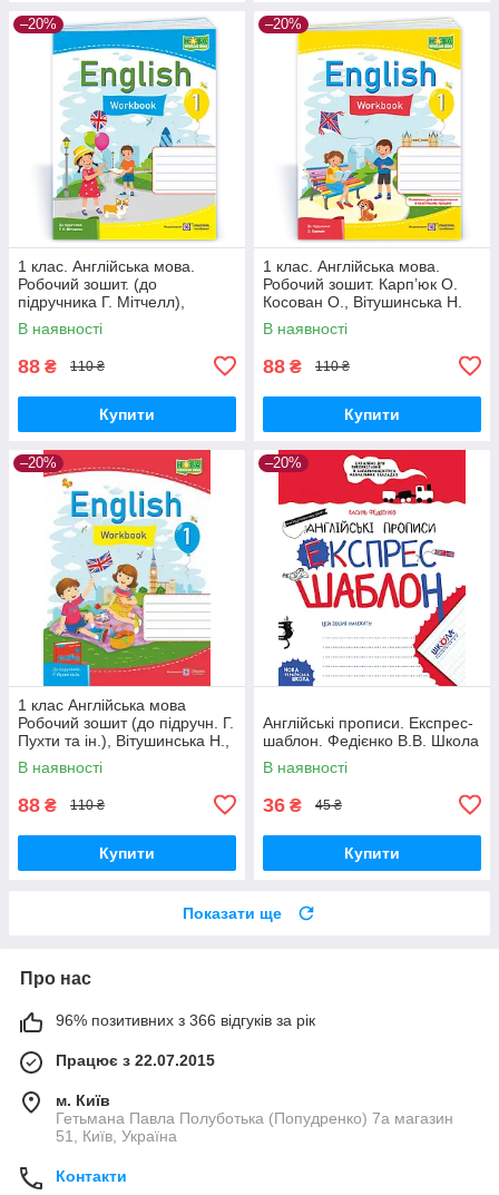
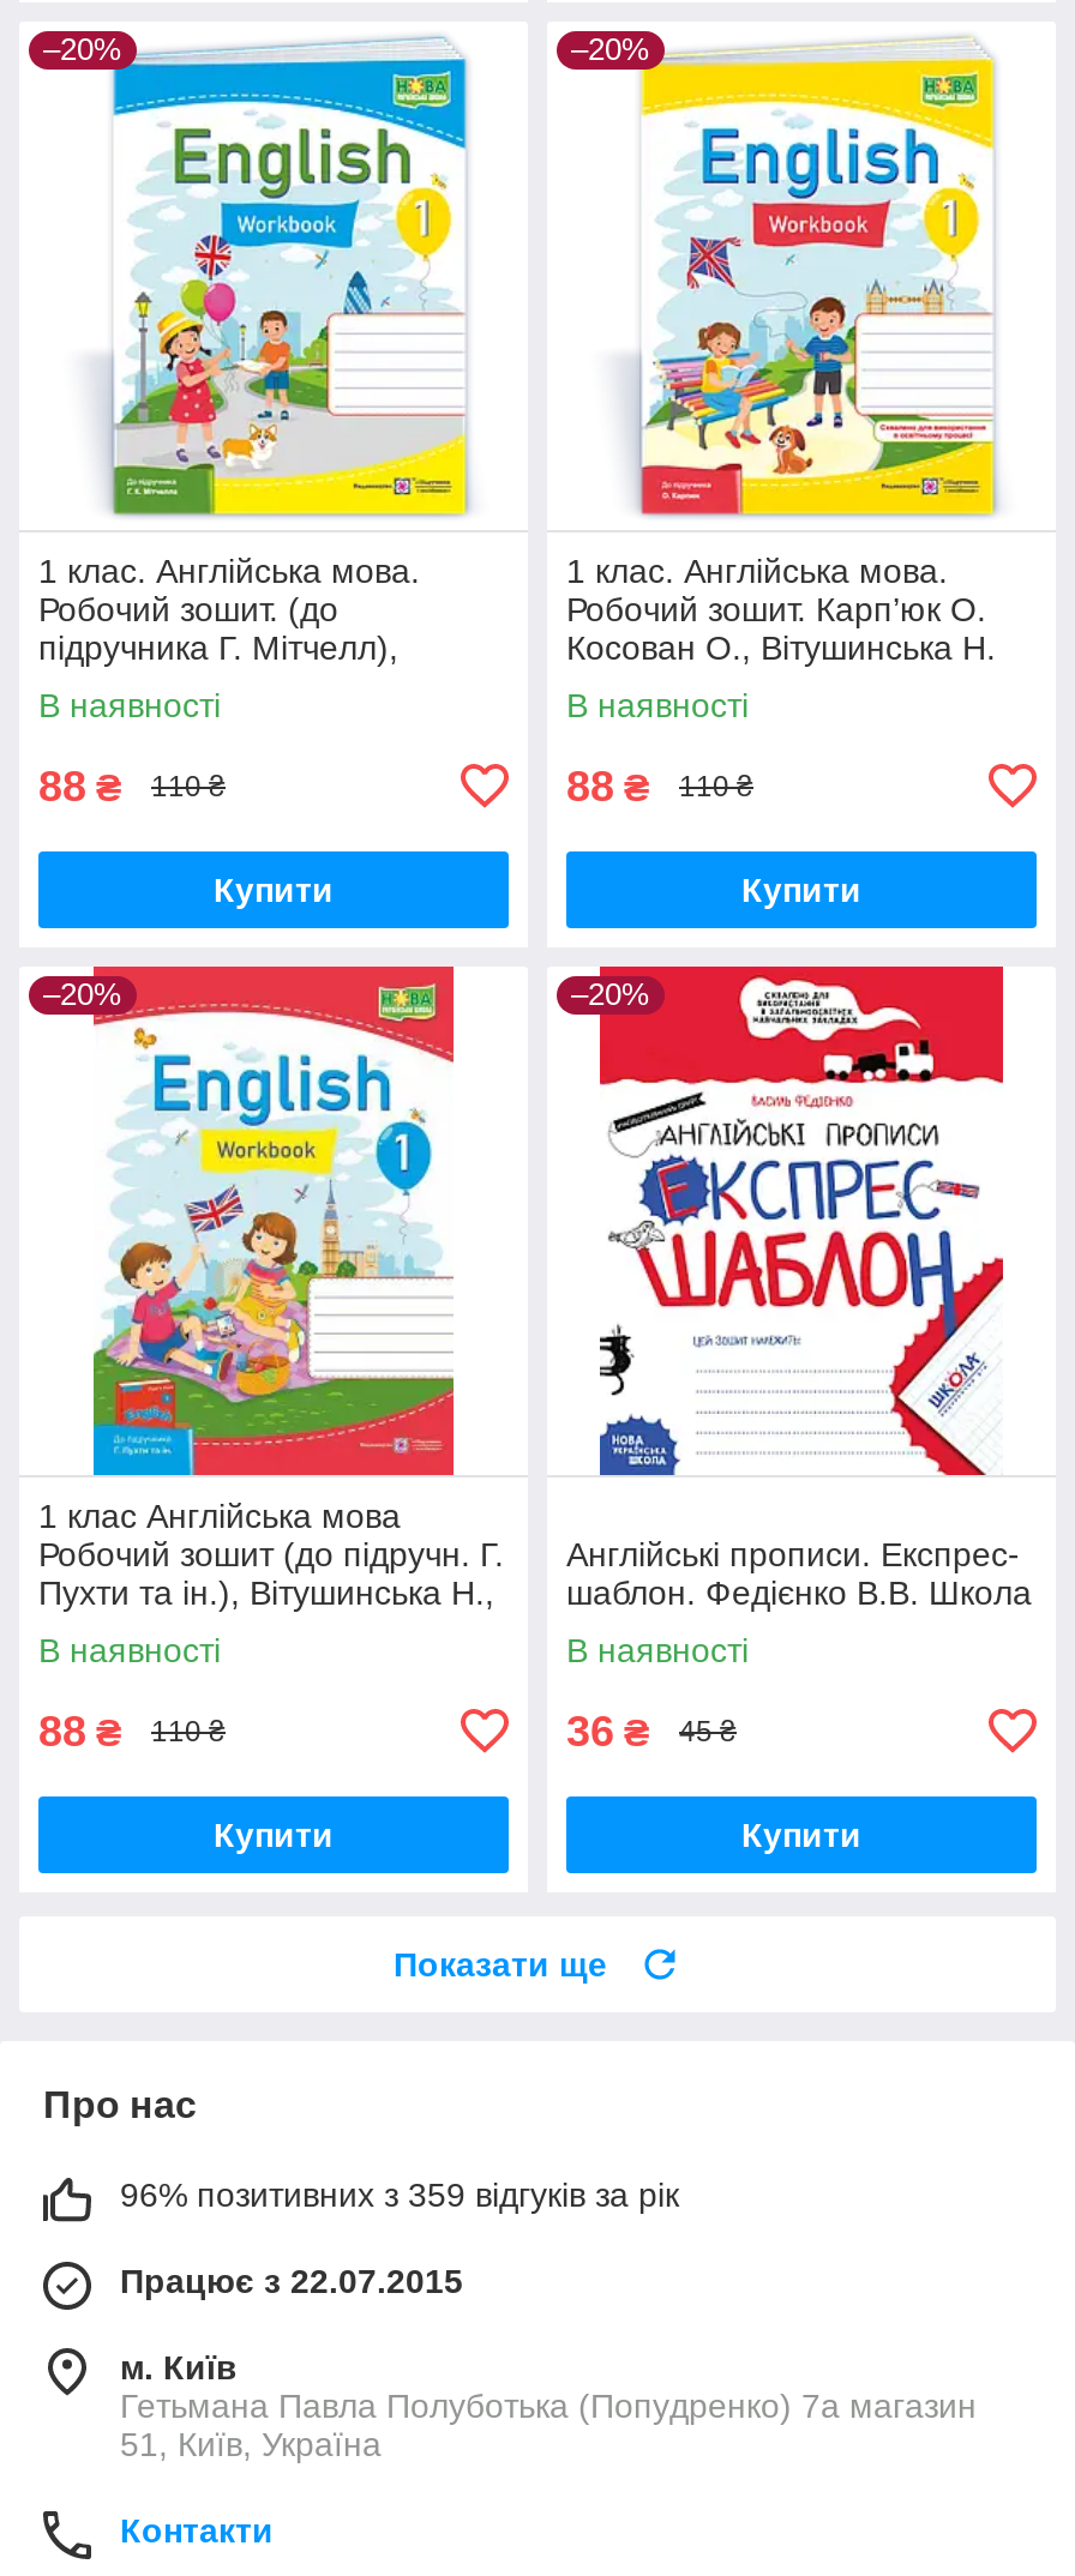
[56,1011,315,1029] 96% позитивних з 366 відгуків за рік -> [120,2175,679,2213] 96% позитивних з 359 відгуків за рік

